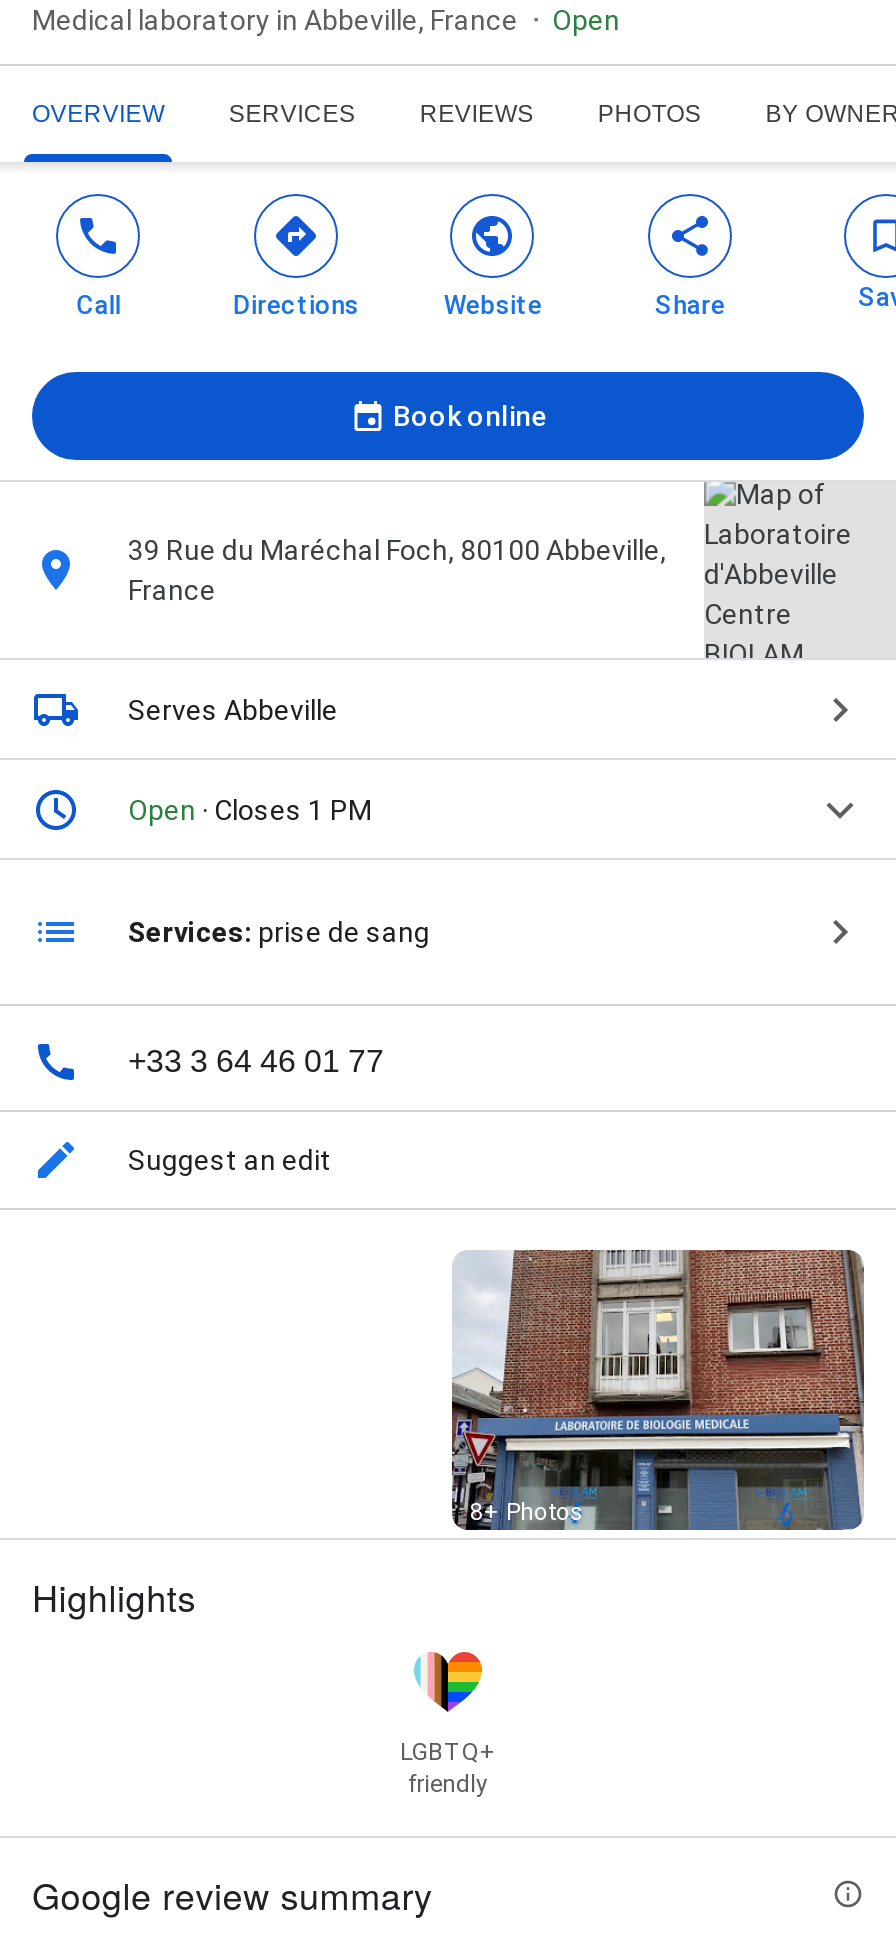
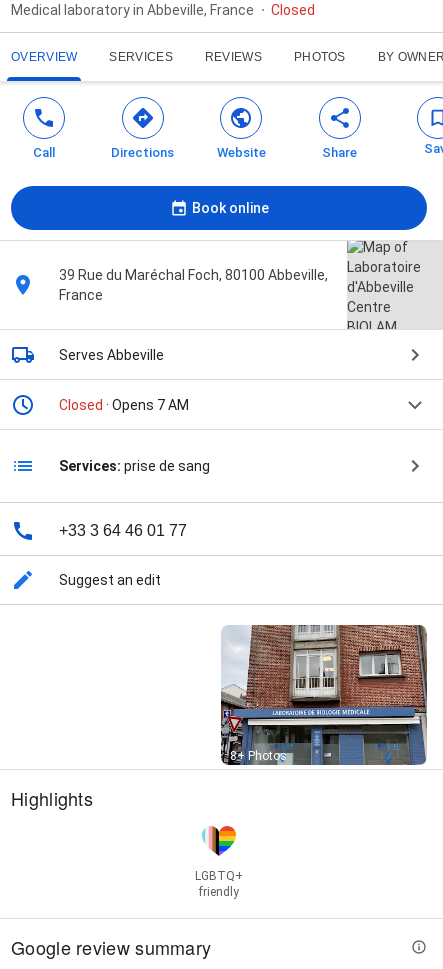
[552,4,620,36] Open -> [271,2,315,18] Closed
[128,794,372,826] Open · Closes 1 PM -> [59,397,189,413] Closed · Opens 7 AM

